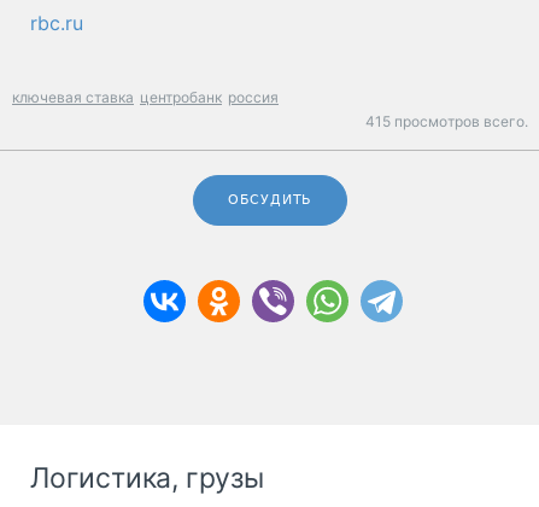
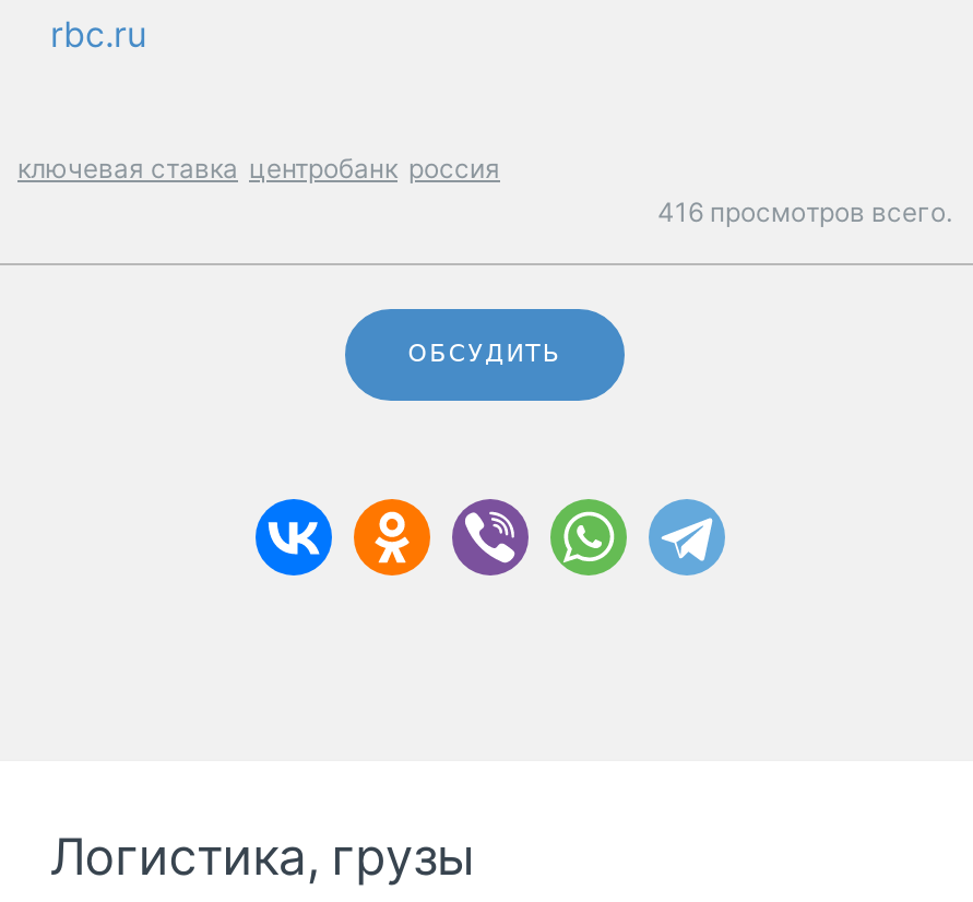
[365,112,528,130] 415 просмотров всего. -> [657,196,952,228] 416 просмотров всего.

